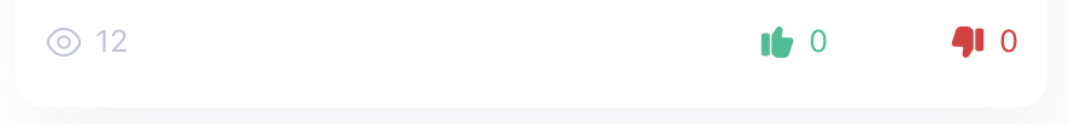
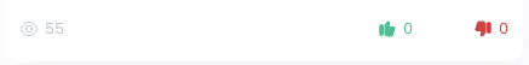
[95,22,129,58] 12 -> [45,19,64,37] 55

